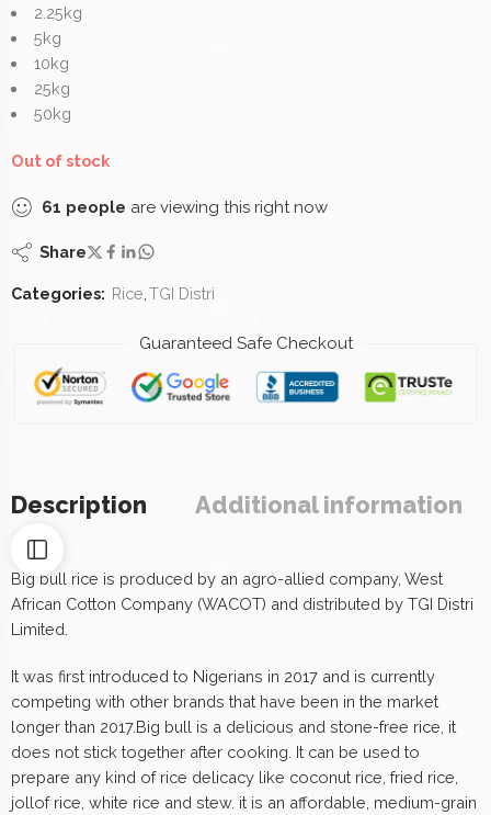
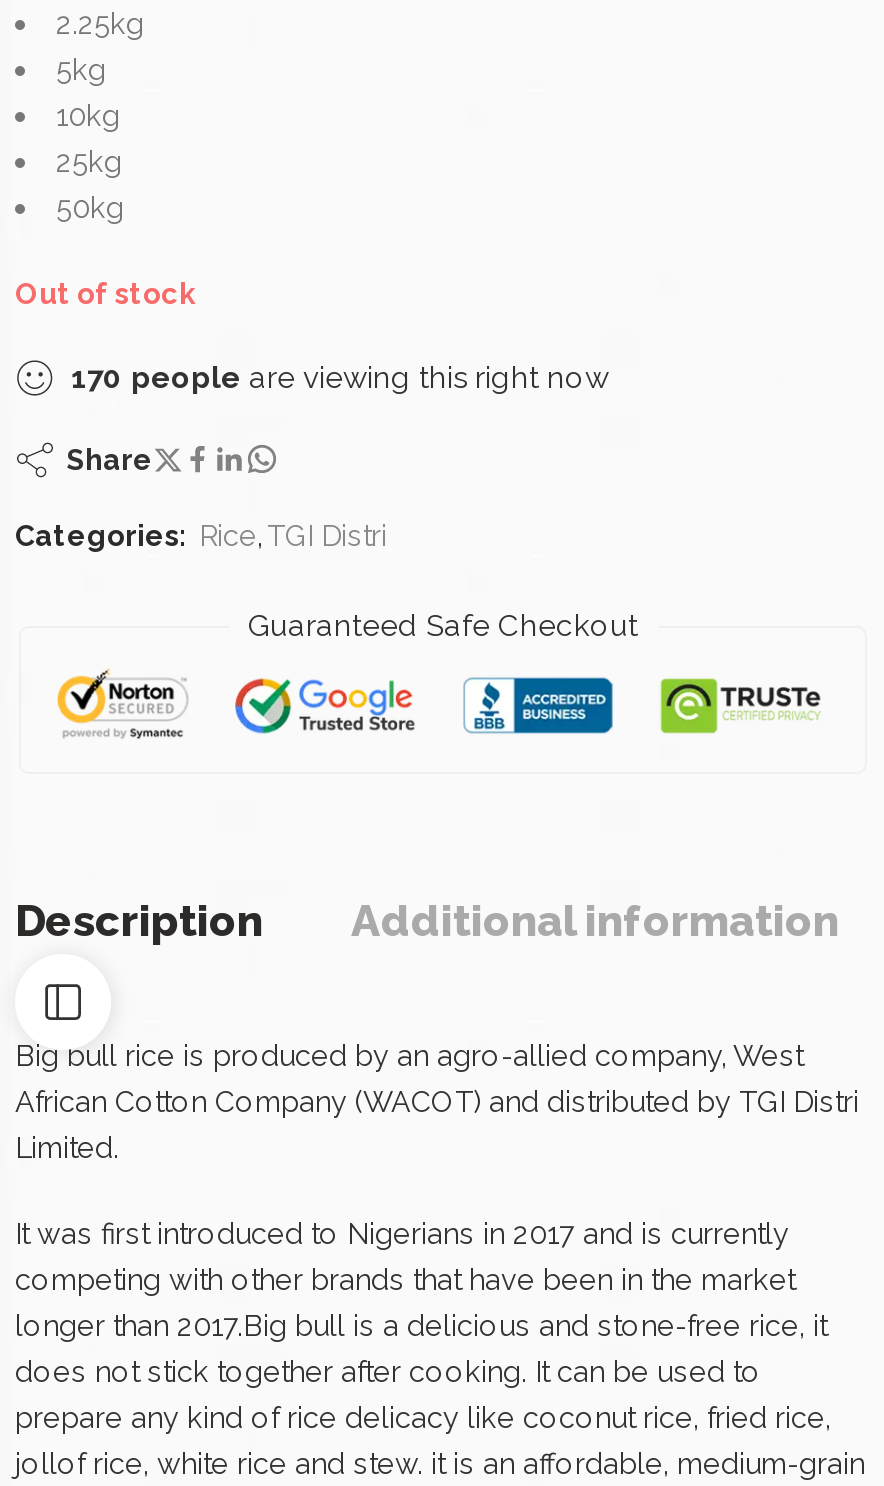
[42,197,328,217] 61 people are viewing this right now -> [71,360,609,396] 170 people are viewing this right now

